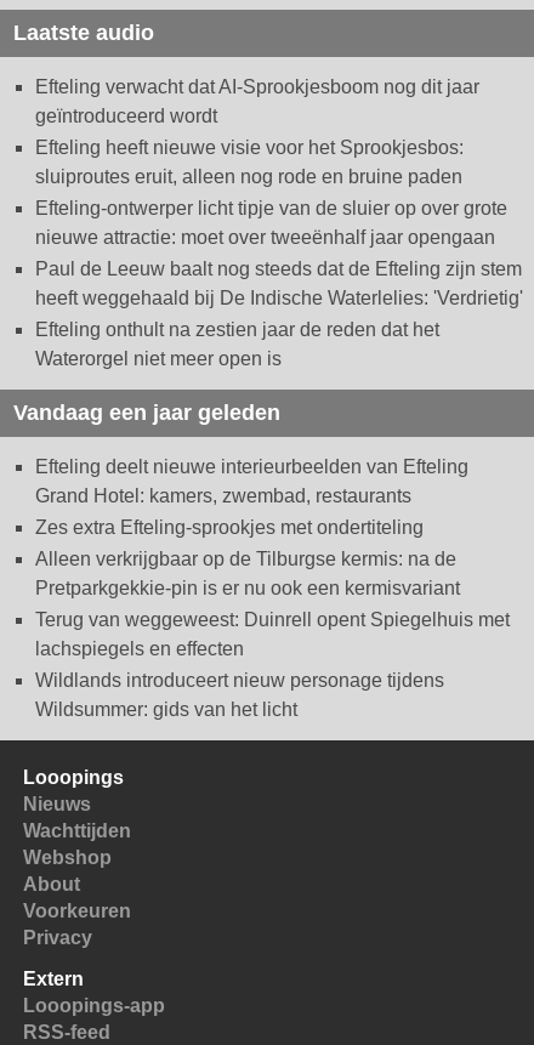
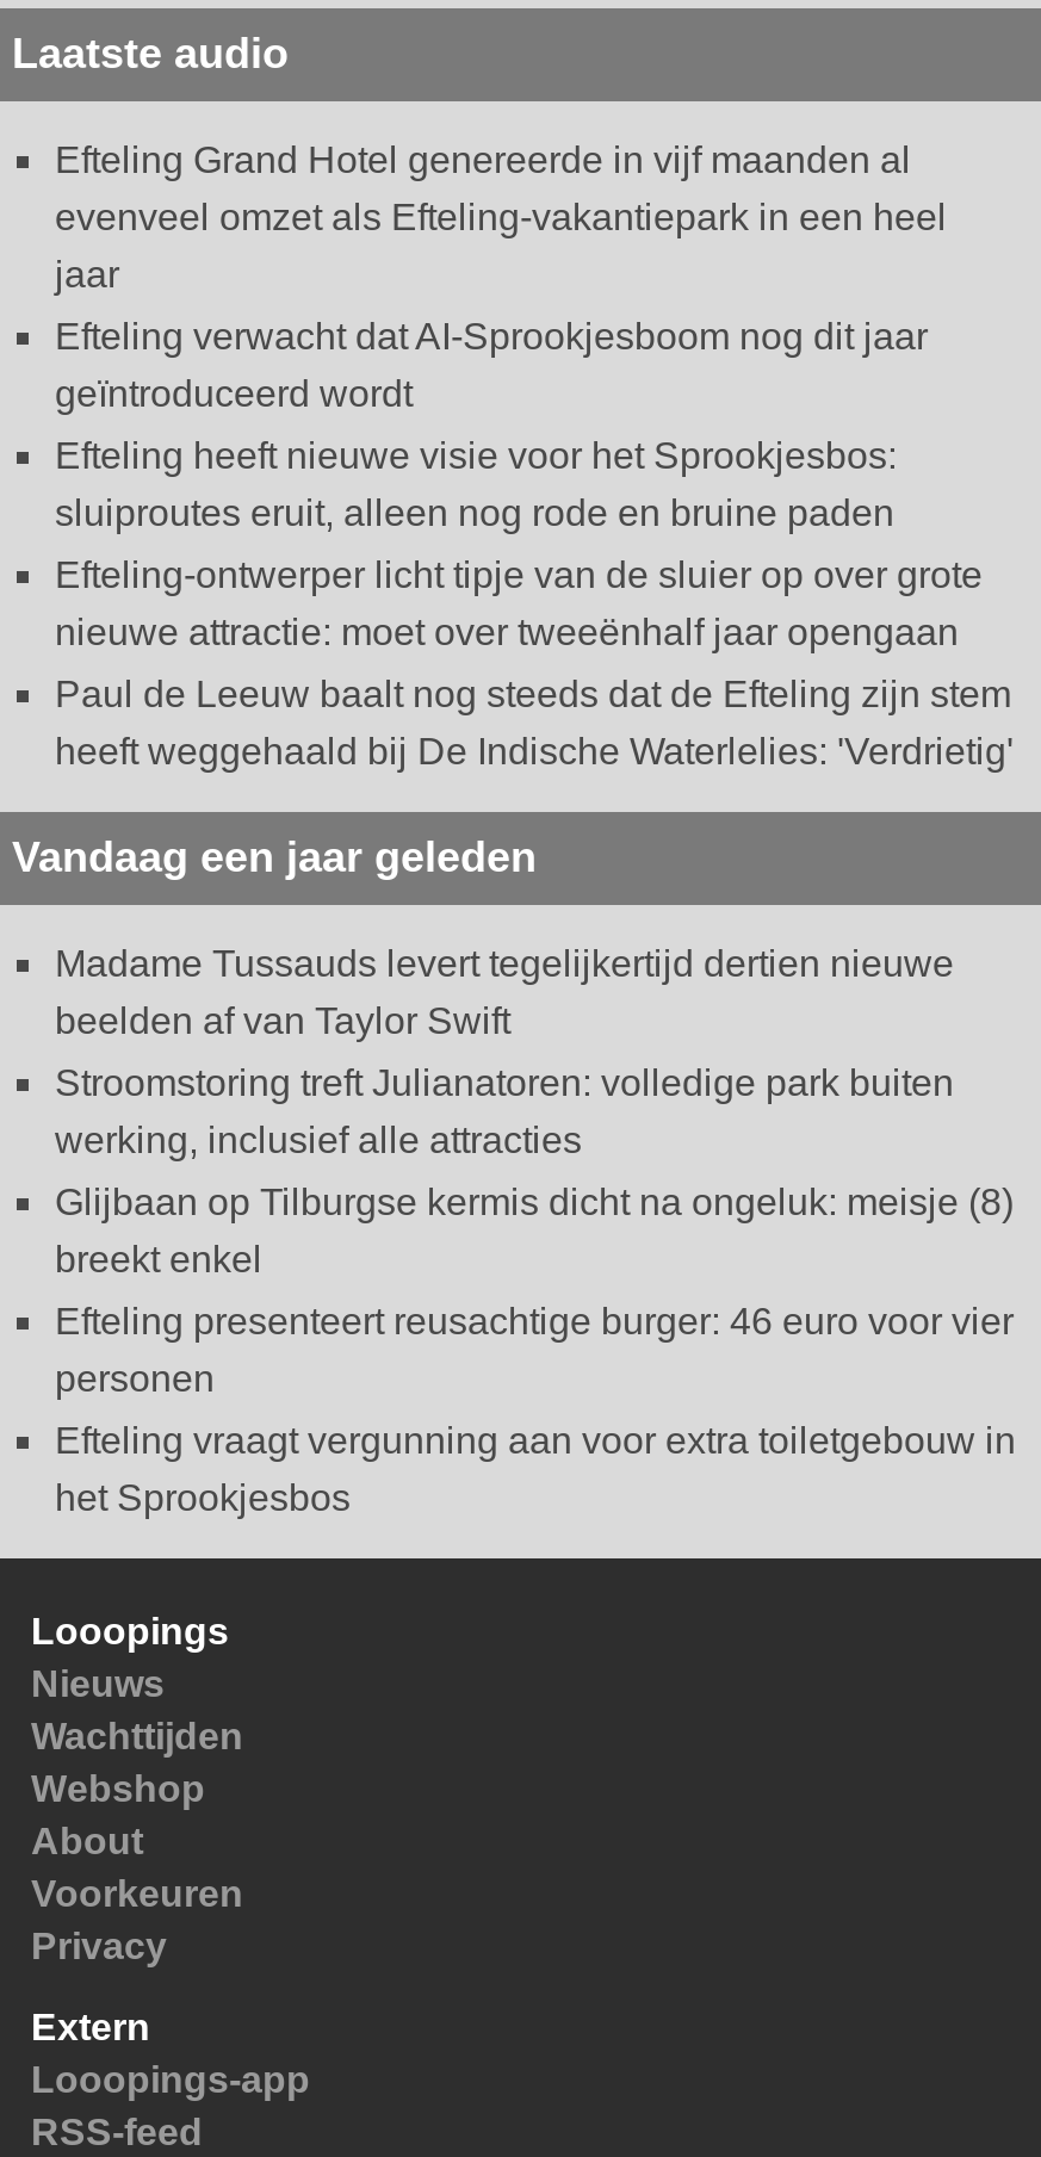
none -> [55,139,947,294] Efteling Grand Hotel genereerde in vijf maanden al | evenveel omzet als Efteling-vakantiepark in een heel | jaar
moved [35,76,523,308] -> [55,316,1014,771]: Efteling verwacht dat AI-Sprookjesboom nog dit jaar | geïntroduceerd wordt | Efteling heeft nieuwe visie voor het Sprookjesbos: | sluiproutes eruit, alleen nog rode en bruine paden | Efteling-ontwerper licht tipje van de sluier op over grote | nieuwe attractie: moet over tweeënhalf jaar opengaan | Paul de Leeuw baalt nog steeds dat de Efteling zijn stem | heeft weggehaald bij De Indische Waterlelies: 'Verdrietig'
[35,319,439,369] Efteling onthult na zestien jaar de reden dat het | Waterorgel niet meer open is -> none
[35,456,468,506] Efteling deelt nieuwe interieurbeelden van Efteling | Grand Hotel: kamers, zwembad, restaurants -> [55,943,954,1040] Madame Tussauds levert tegelijkertijd dertien nieuwe | beelden af van Taylor Swift
[35,517,424,537] Zes extra Efteling-sprookjes met ondertiteling -> [55,1062,954,1160] Stroomstoring treft Julianatoren: volledige park buiten | werking, inclusief alle attracties
[35,548,460,598] Alleen verkrijgbaar op de Tilburgse kermis: na de | Pretparkgekkie-pin is er nu ook een kermisvariant -> [55,1181,1014,1279] Glijbaan op Tilburgse kermis dicht na ongeluk: meisje (8) | breekt enkel
[35,609,510,659] Terug van weggeweest: Duinrell opent Spiegelhuis met | lachspiegels en effecten -> [55,1300,1014,1398] Efteling presenteert reusachtige burger: 46 euro voor vier | personen
[35,670,444,719] Wildlands introduceert nieuw personage tijdens | Wildsummer: gids van het licht -> [55,1420,1016,1517] Efteling vraagt vergunning aan voor extra toiletgebouw in | het Sprookjesbos

